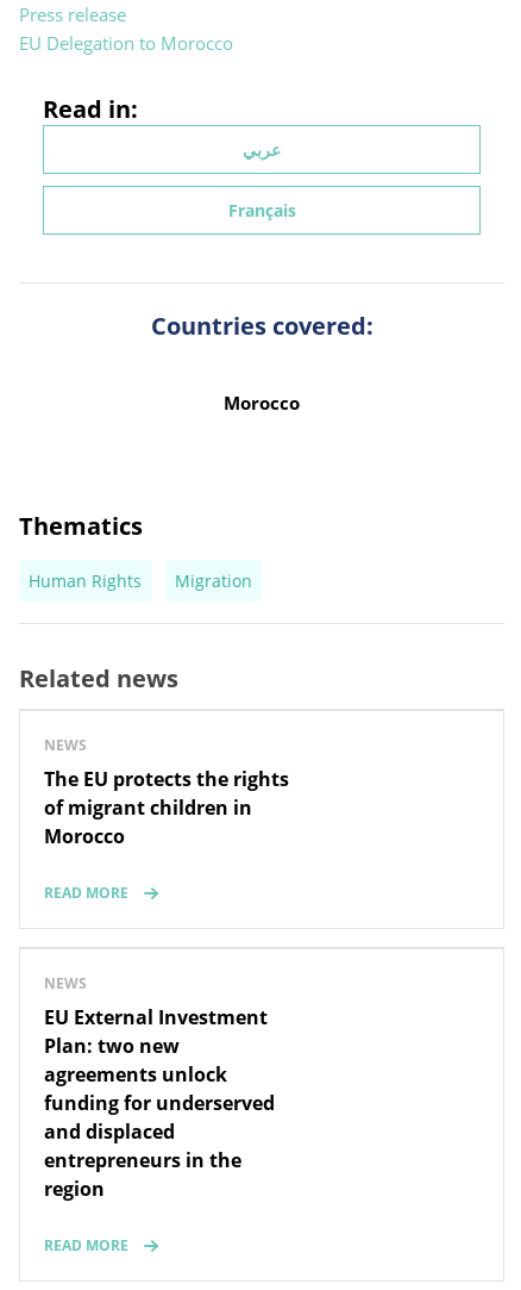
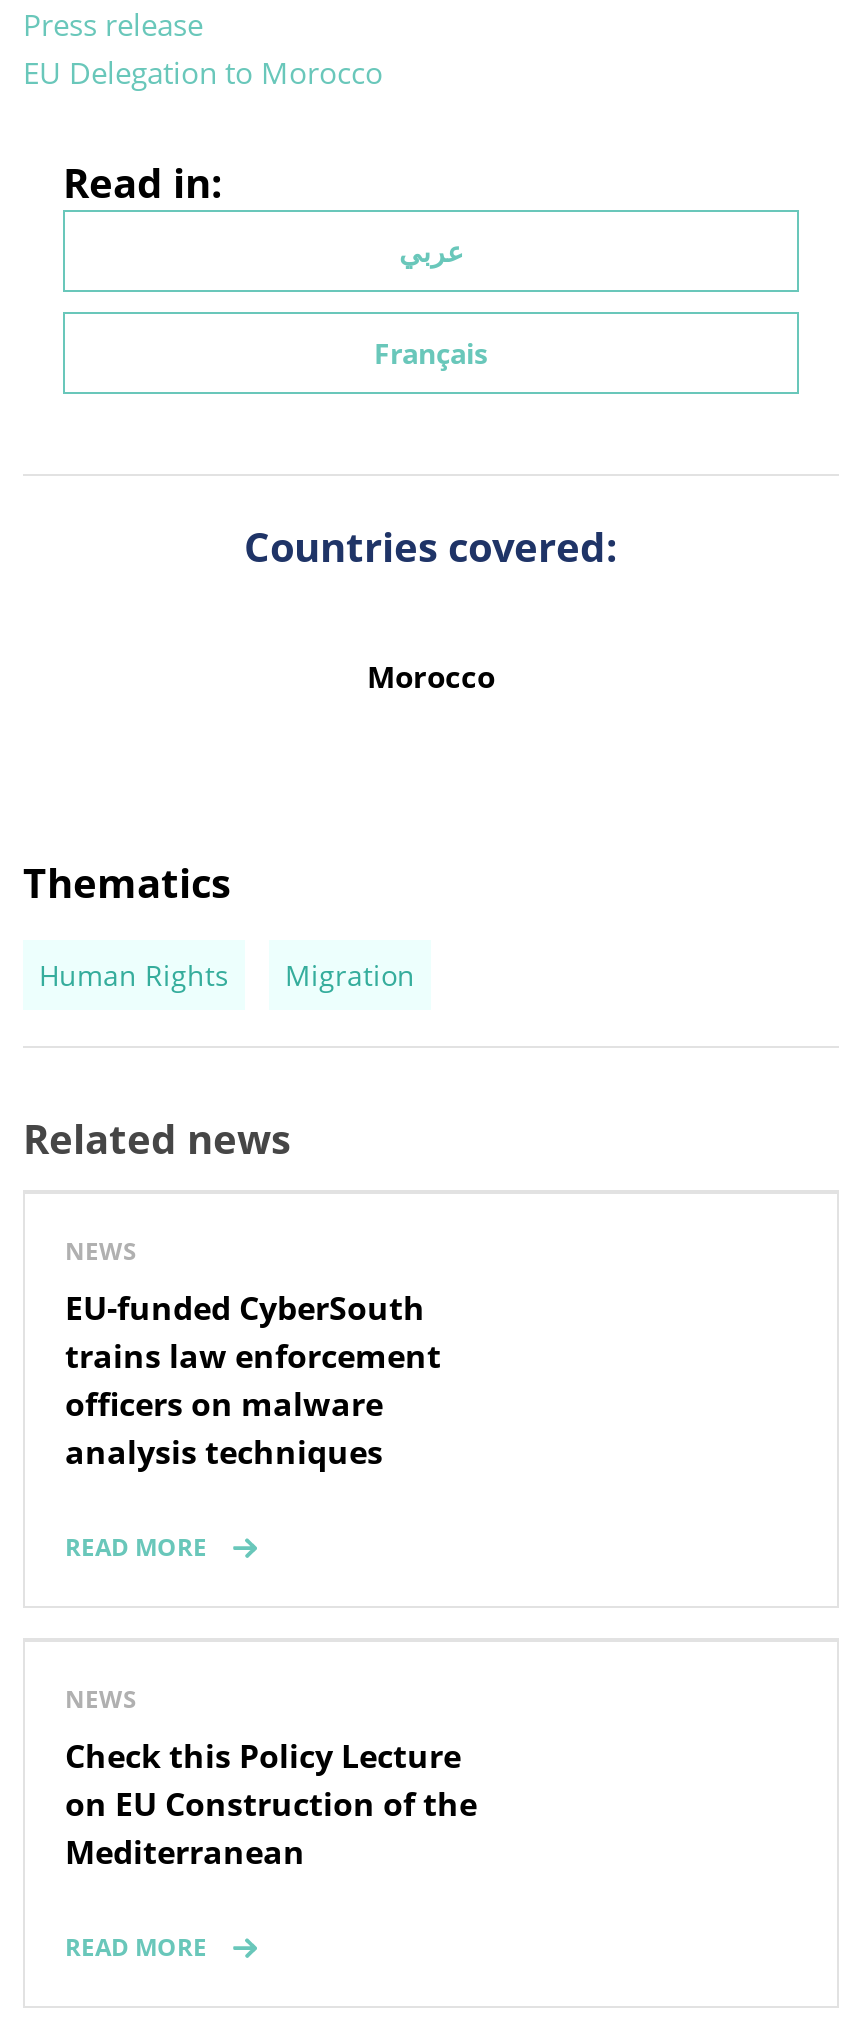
[44,766,289,850] The EU protects the rights | of migrant children in | Morocco -> [65,1287,441,1475] EU-funded CyberSouth | trains law enforcement | officers on malware | analysis techniques
moved [44,883,128,994] -> [65,1531,207,1717]: READ MORE | NEWS
[44,1005,275,1202] EU External Investment | Plan: two new | agreements unlock | funding for underserved | and displaced | entrepreneurs in the | region -> [65,1735,477,1875] Check this Policy Lecture | on EU Construction of the | Mediterranean

